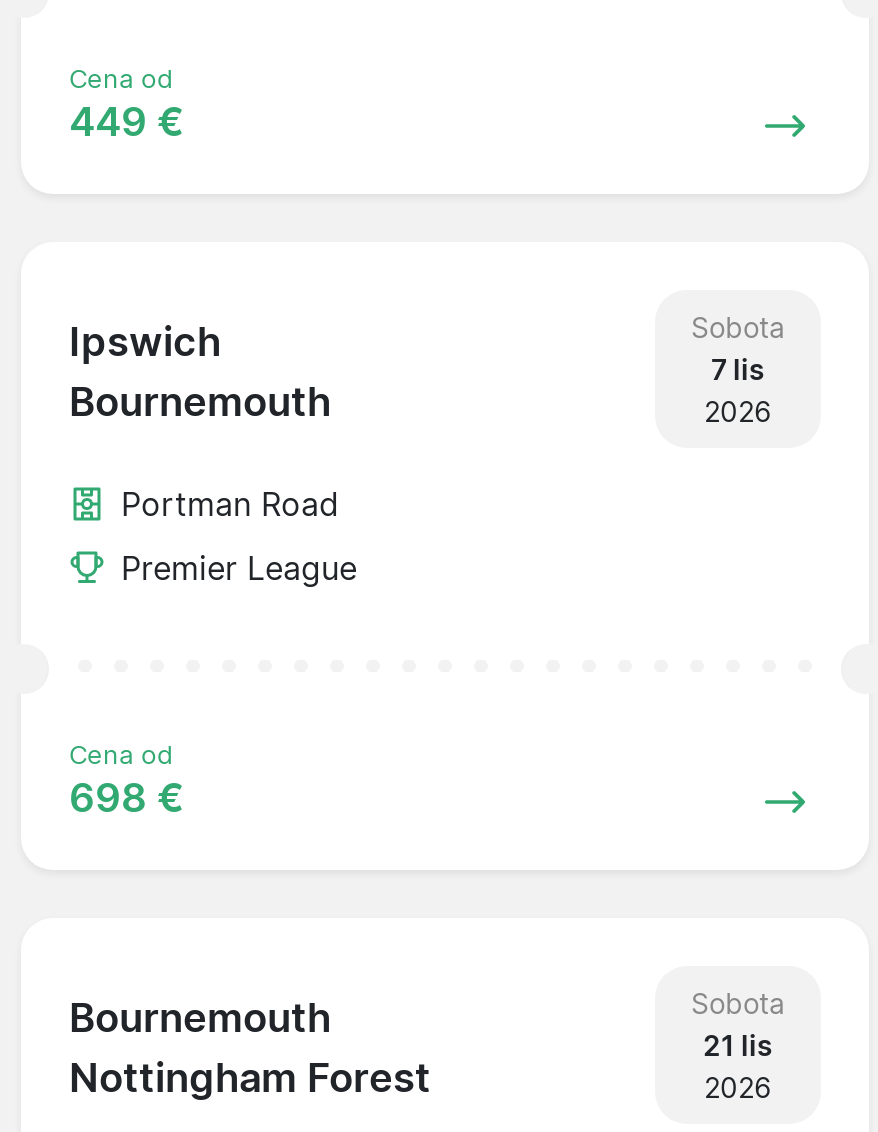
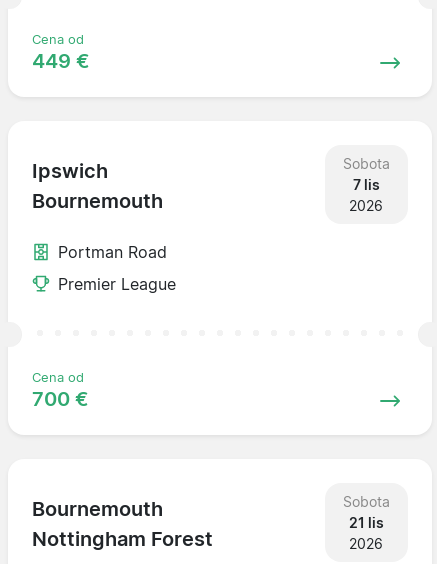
[69,773,185,821] 698 € -> [32,387,89,411] 700 €

